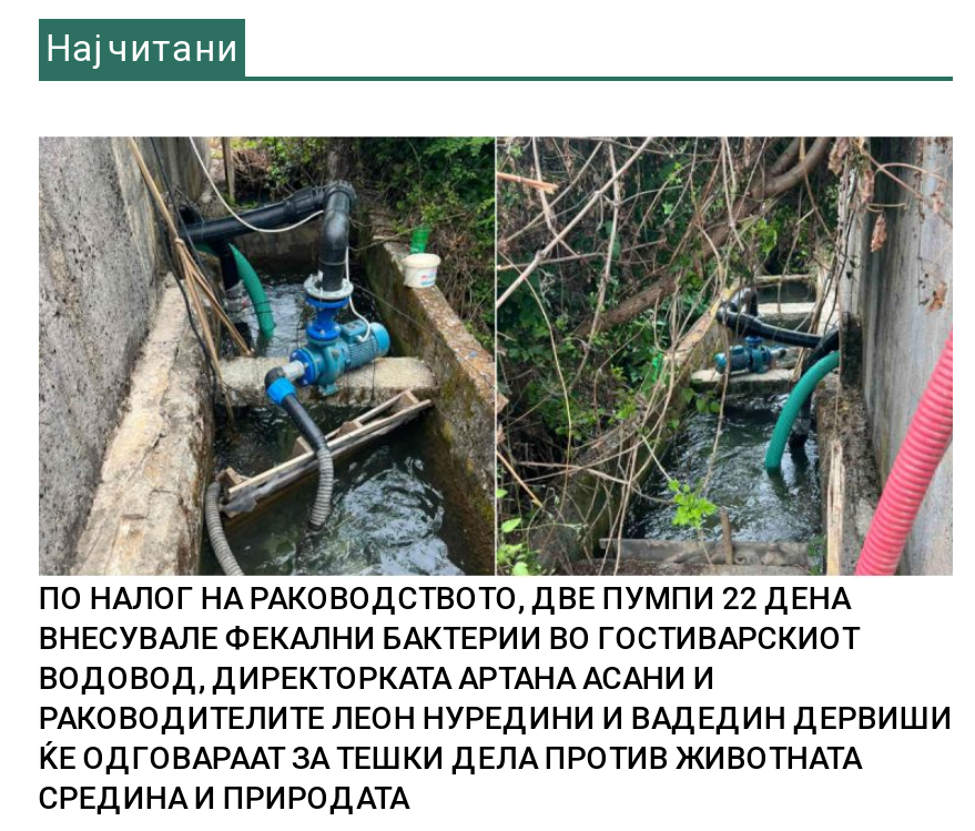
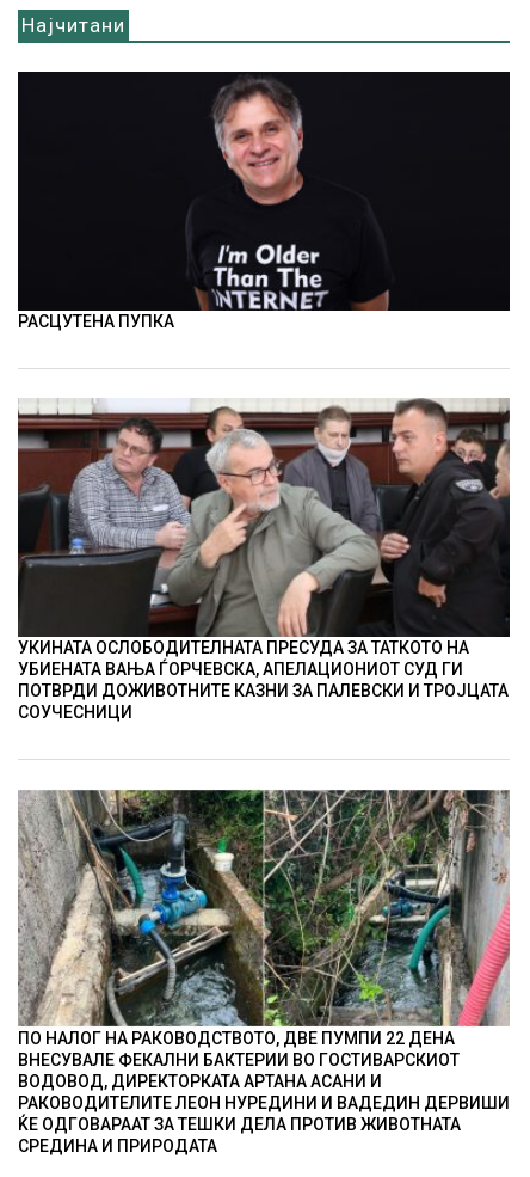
none -> [17,398,511,722] [image] | УКИНАТА ОСЛОБОДИТЕЛНАТА ПРЕСУДА ЗА ТАТКОТО НА | УБИЕНАТА ВАЊА ЃОРЧЕВСКА, АПЕЛАЦИОНИОТ СУД ГИ | ПОТВРДИ ДОЖИВОТНИТЕ КАЗНИ ЗА ПАЛЕВСКИ И ТРОЈЦАТА | СОУЧЕСНИЦИ
none -> [18,71,511,331] [image] | РАСЦУТЕНА ПУПКА

